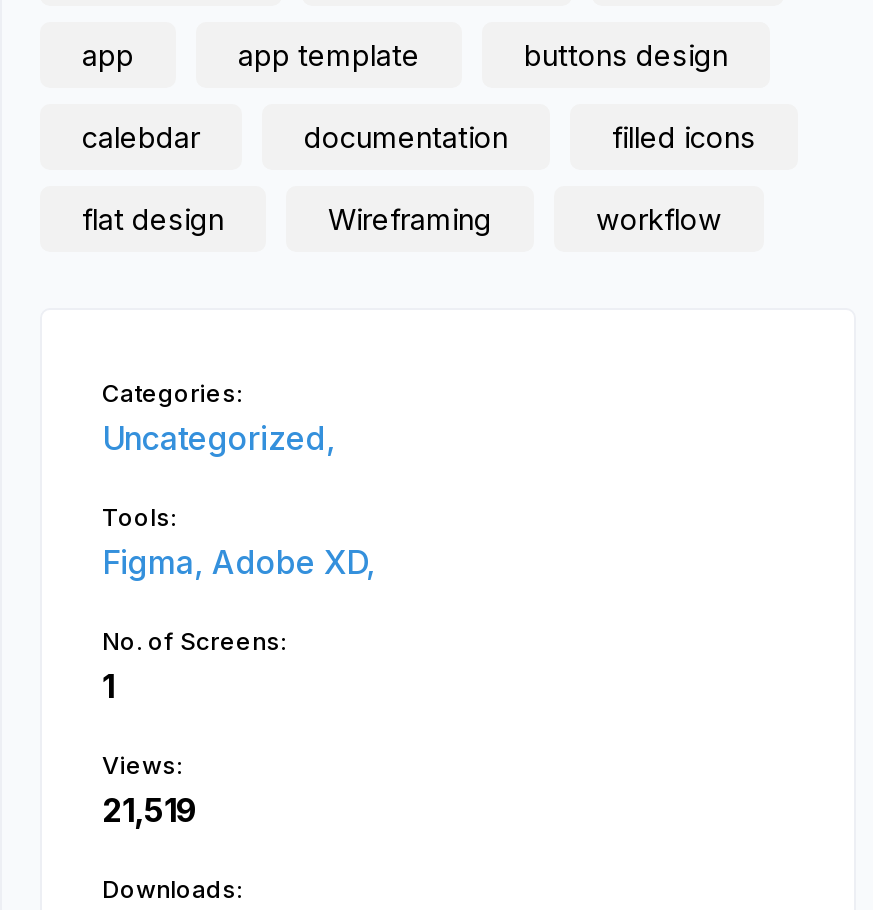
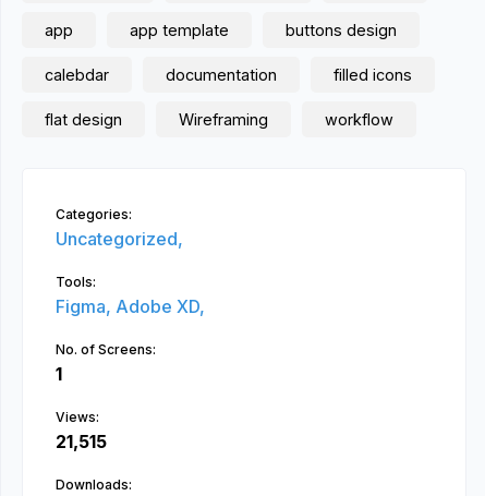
[102,790,198,830] 21,519 -> [56,431,107,452] 21,515

